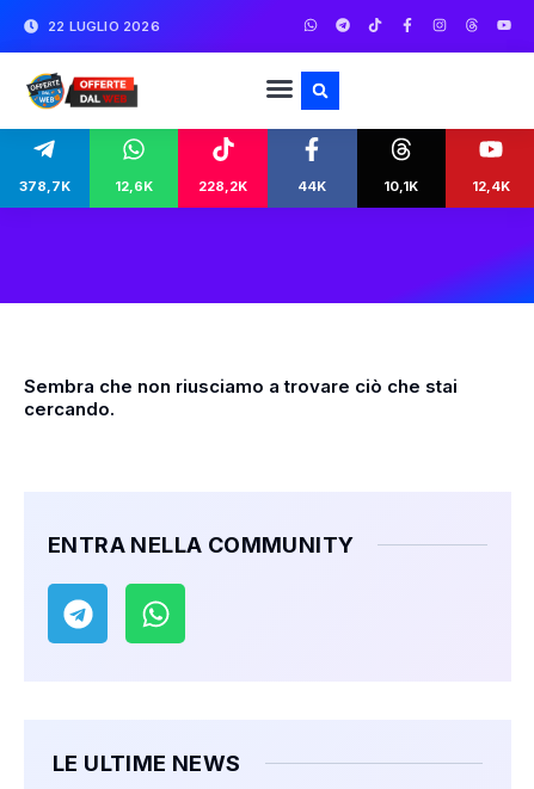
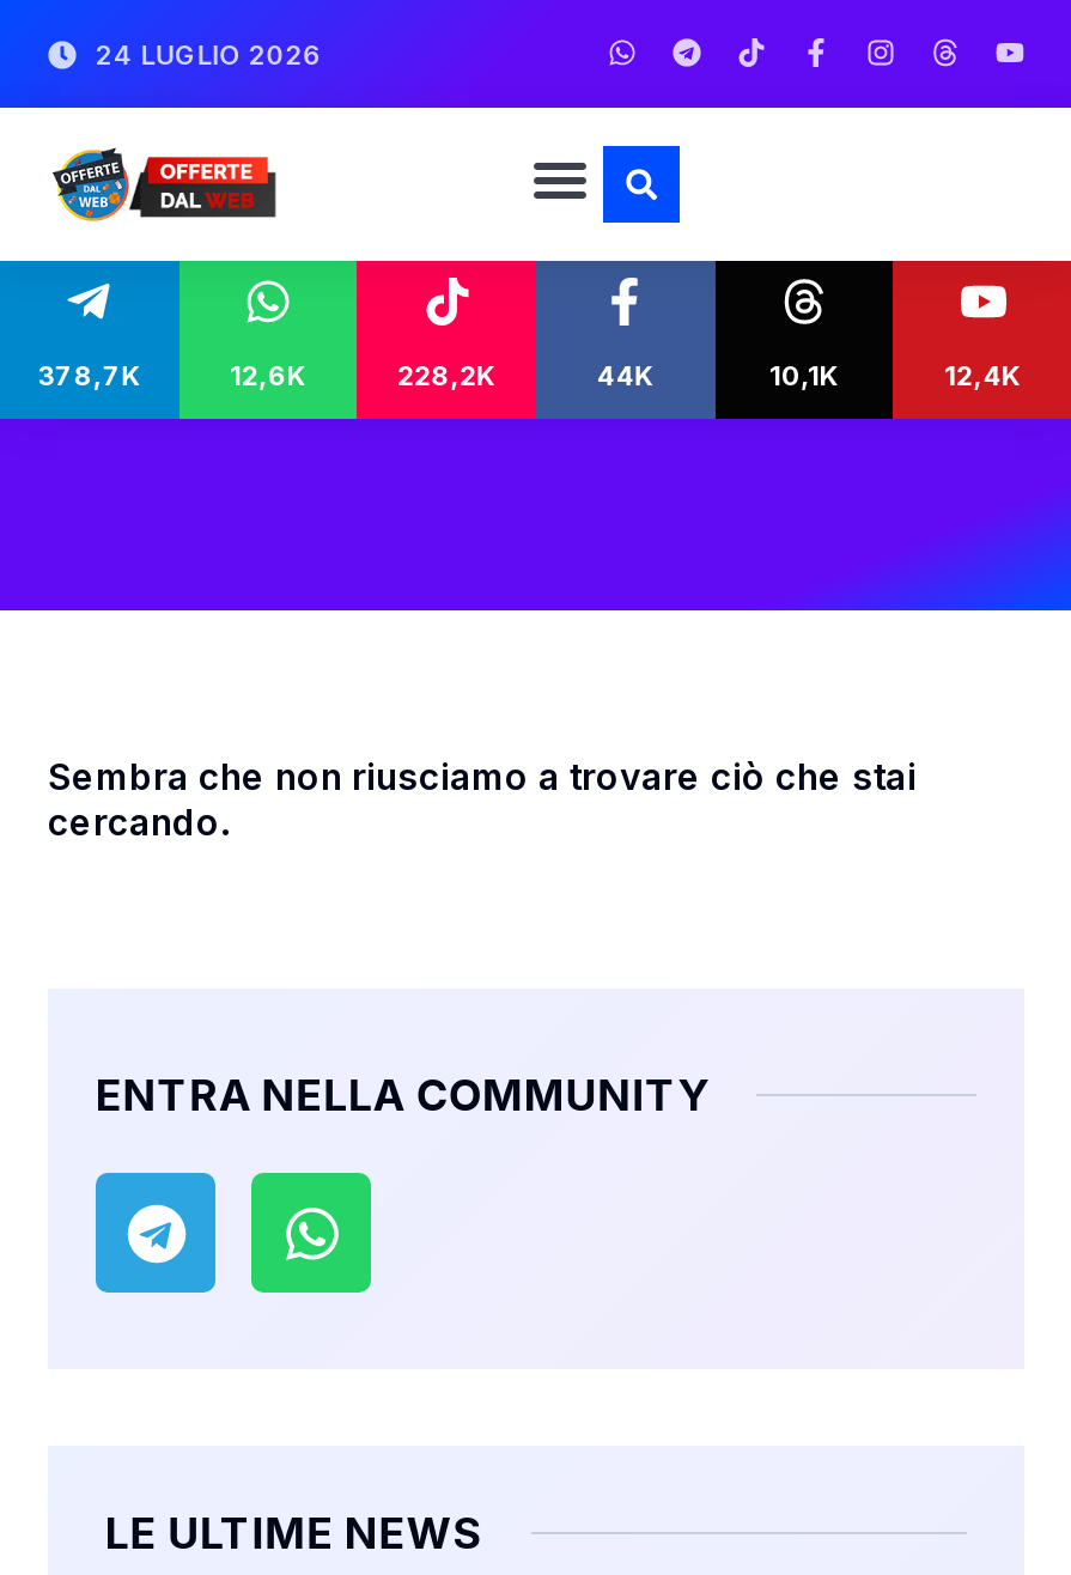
[48,17,160,34] 22 LUGLIO 2026 -> [96,37,323,71] 24 LUGLIO 2026

